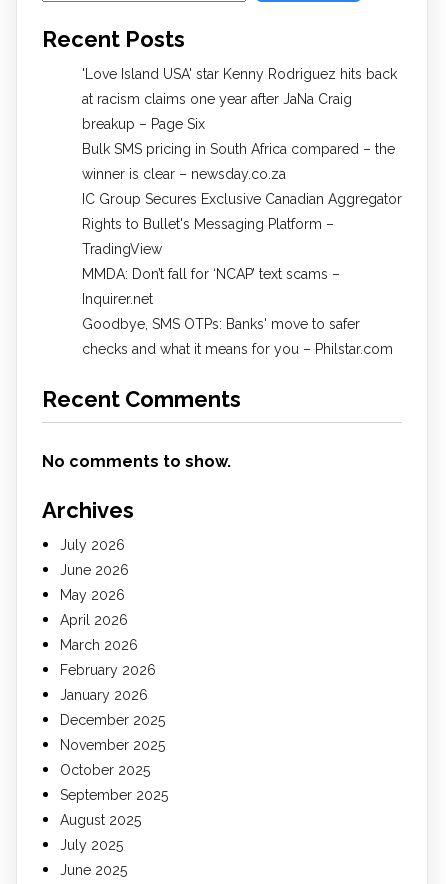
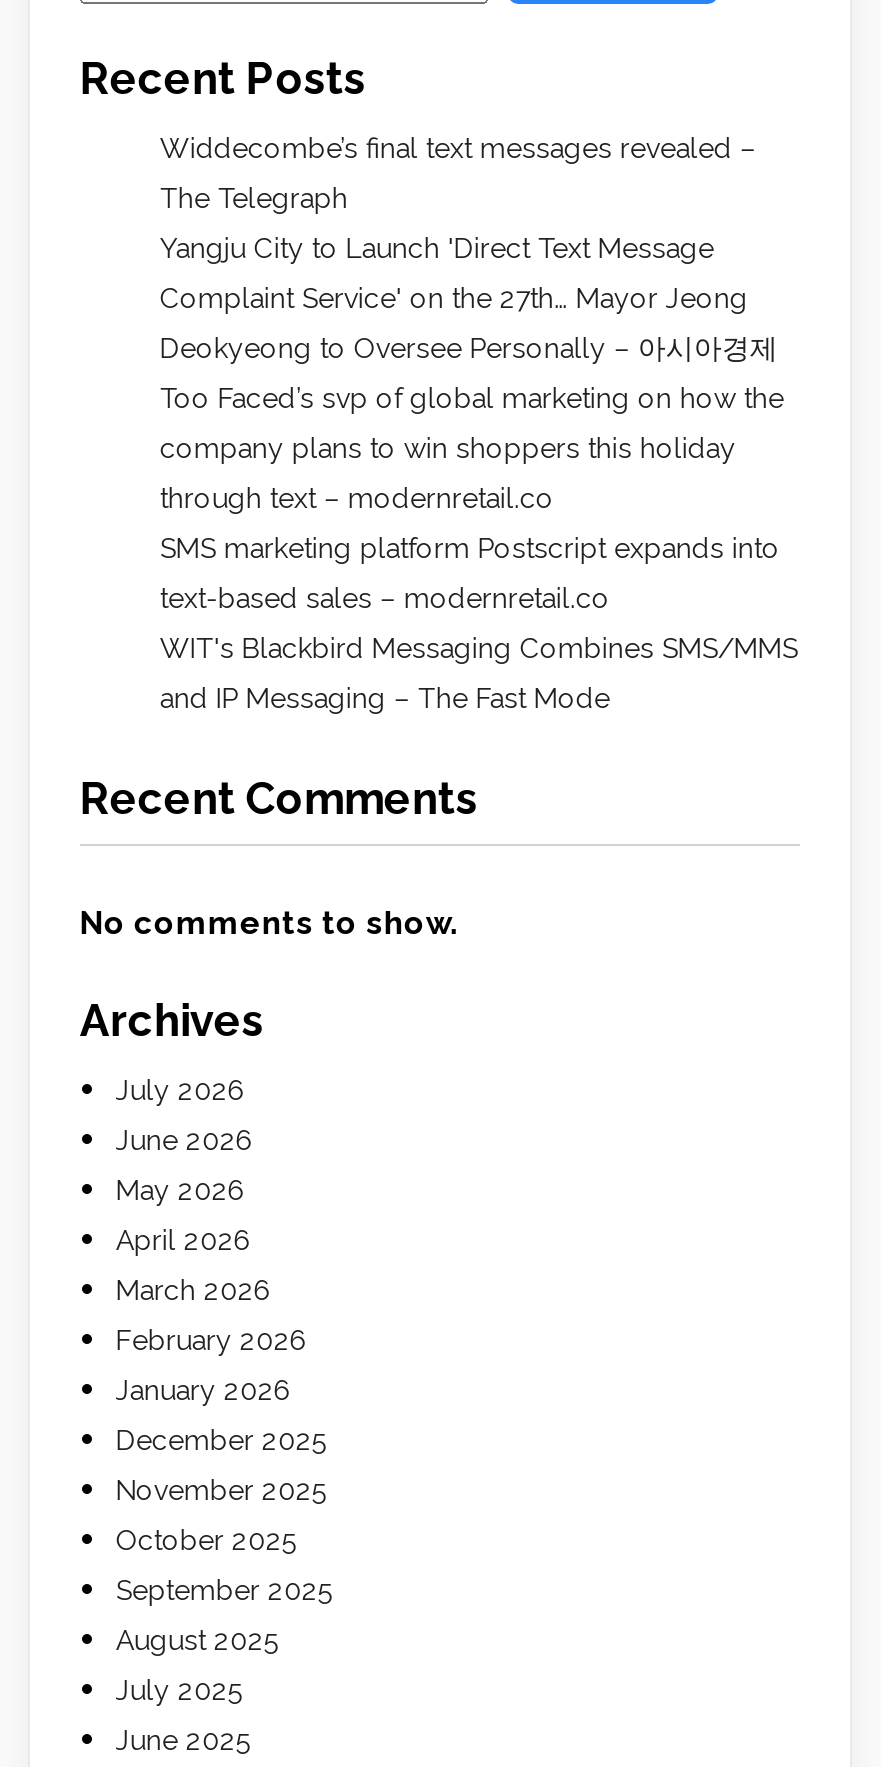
[82,66,397,82] 'Love Island USA' star Kenny Rodriguez hits back -> [160,131,756,163] Widdecombe’s final text messages revealed –
[82,91,352,107] at racism claims one year after JaNa Craig -> [160,181,348,213] The Telegraph
[82,116,205,132] breakup – Page Six -> [160,231,714,263] Yangju City to Launch 'Direct Text Message
[82,141,395,157] Bulk SMS pricing in South Africa compared – the -> [160,281,748,313] Complaint Service' on the 27th… Mayor Jeong
[82,166,286,182] winner is clear – newsday.co.za -> [160,331,778,363] Deokyeong to Oversee Personally – 아시아경제
[82,191,402,207] IC Group Secures Exclusive Canadian Aggregator -> [160,381,784,413] Too Faced’s svp of global marketing on how the
[82,216,334,232] Rights to Bullet's Messaging Platform – -> [160,431,736,463] company plans to win shoppers this holiday
[82,241,162,257] TradingView -> [160,481,554,513] through text – modernretail.co
[82,266,340,282] MMDA: Don’t fall for ‘NCAP’ text scams – -> [160,531,780,563] SMS marketing platform Postscript expands into
[82,291,153,307] Inquirer.net -> [160,581,610,613] text-based sales – modernretail.co
[82,316,360,332] Goodbye, SMS OTPs: Banks' move to safer -> [160,631,798,663] WIT's Blackbird Messaging Combines SMS/MMS
[82,341,393,357] checks and what it means for you – Philstar.com -> [160,681,610,713] and IP Messaging – The Fast Mode

